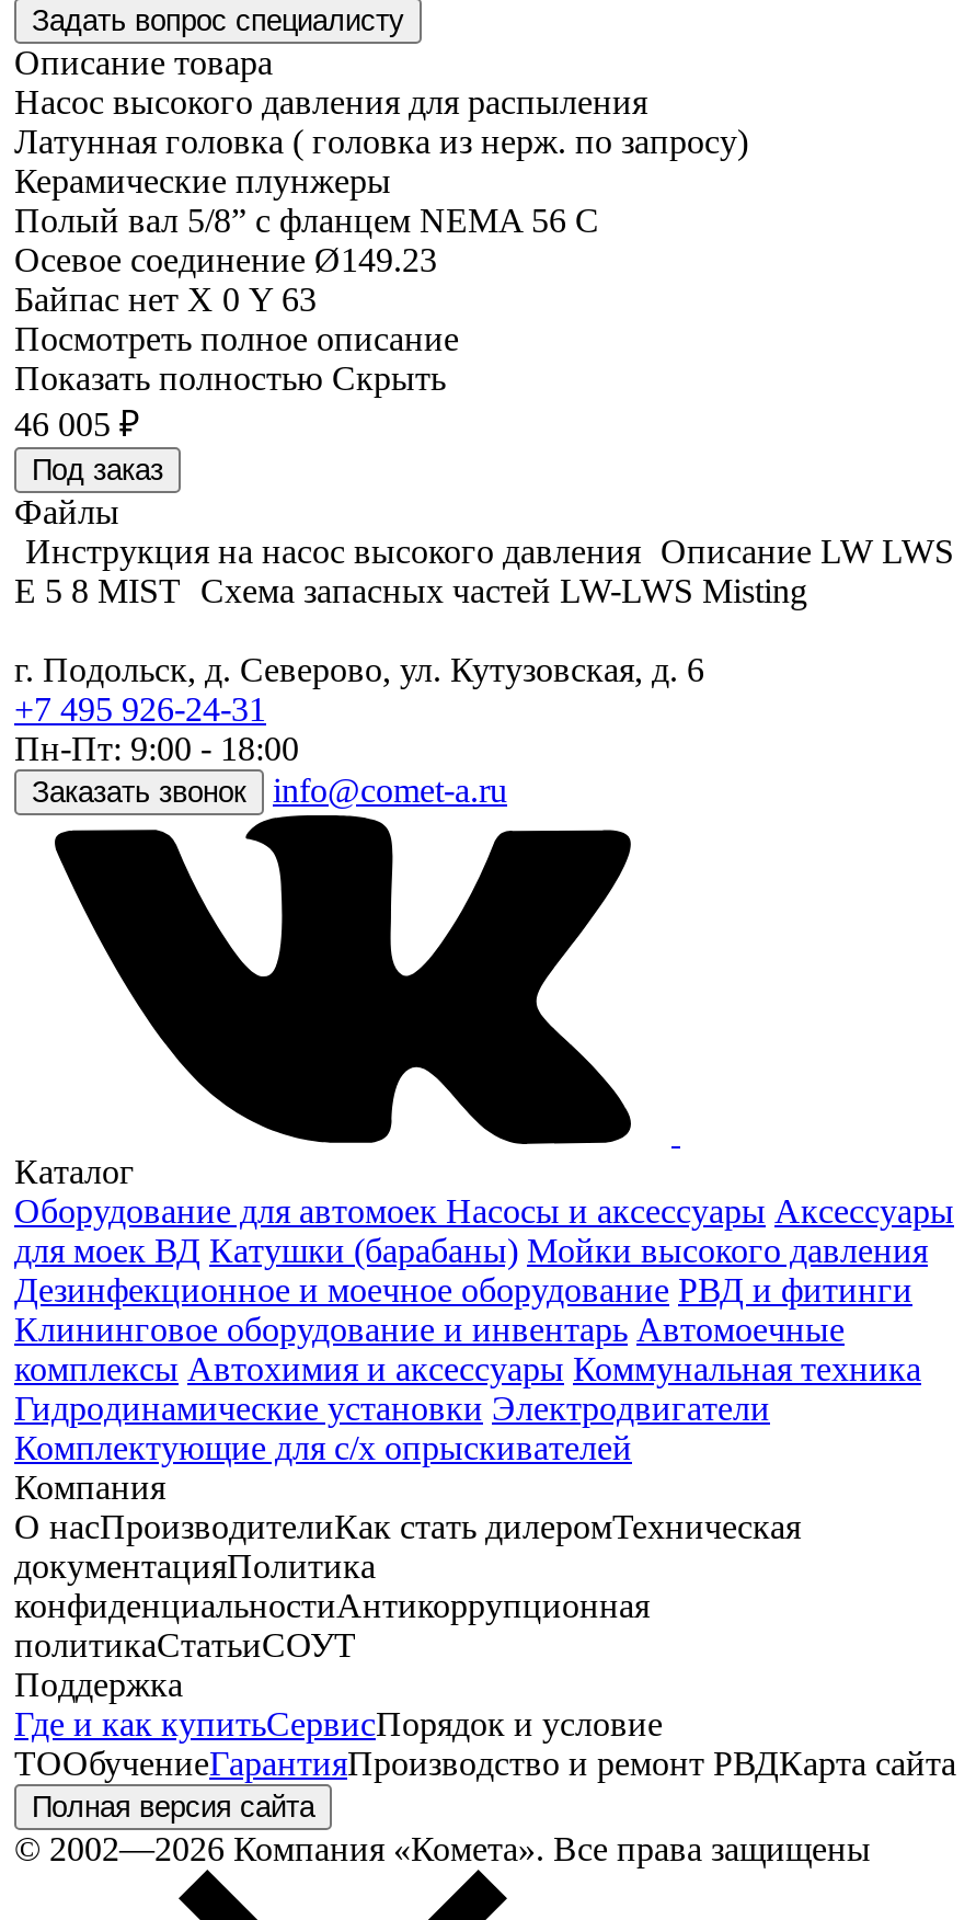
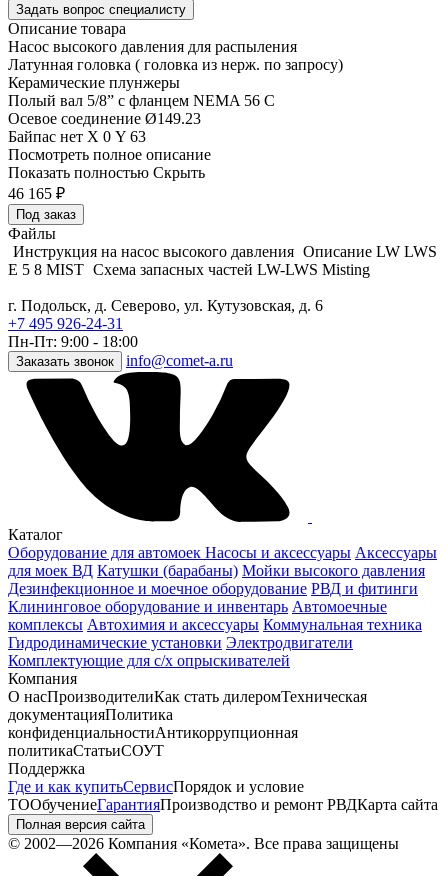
[14,406,139,443] 46 005 ₽ -> [8,185,65,202] 46 165 ₽

